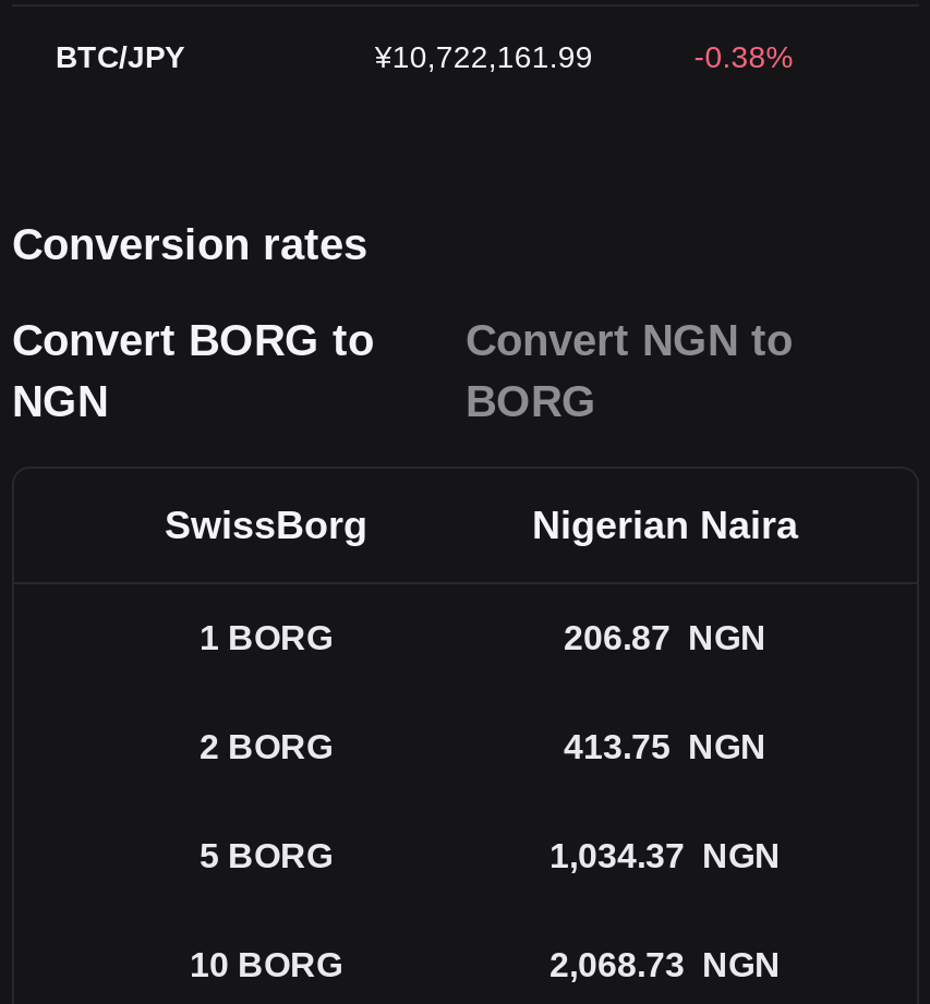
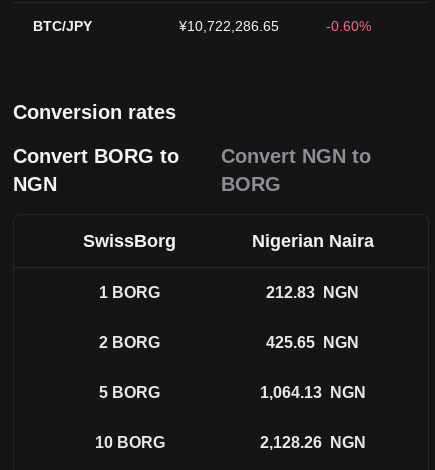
[375,39,593,74] ¥10,722,161.99 -> [179,18,279,34] ¥10,722,286.65
[694,39,792,74] -0.38% -> [326,18,371,34] -0.60%
[564,619,766,656] 206.87 NGN -> [266,284,359,301] 212.83 NGN
[564,728,766,765] 413.75 NGN -> [266,334,359,351] 425.65 NGN
[549,837,781,874] 1,034.37 NGN -> [259,384,365,401] 1,064.13 NGN
[549,946,781,983] 2,068.73 NGN -> [259,434,365,451] 2,128.26 NGN

